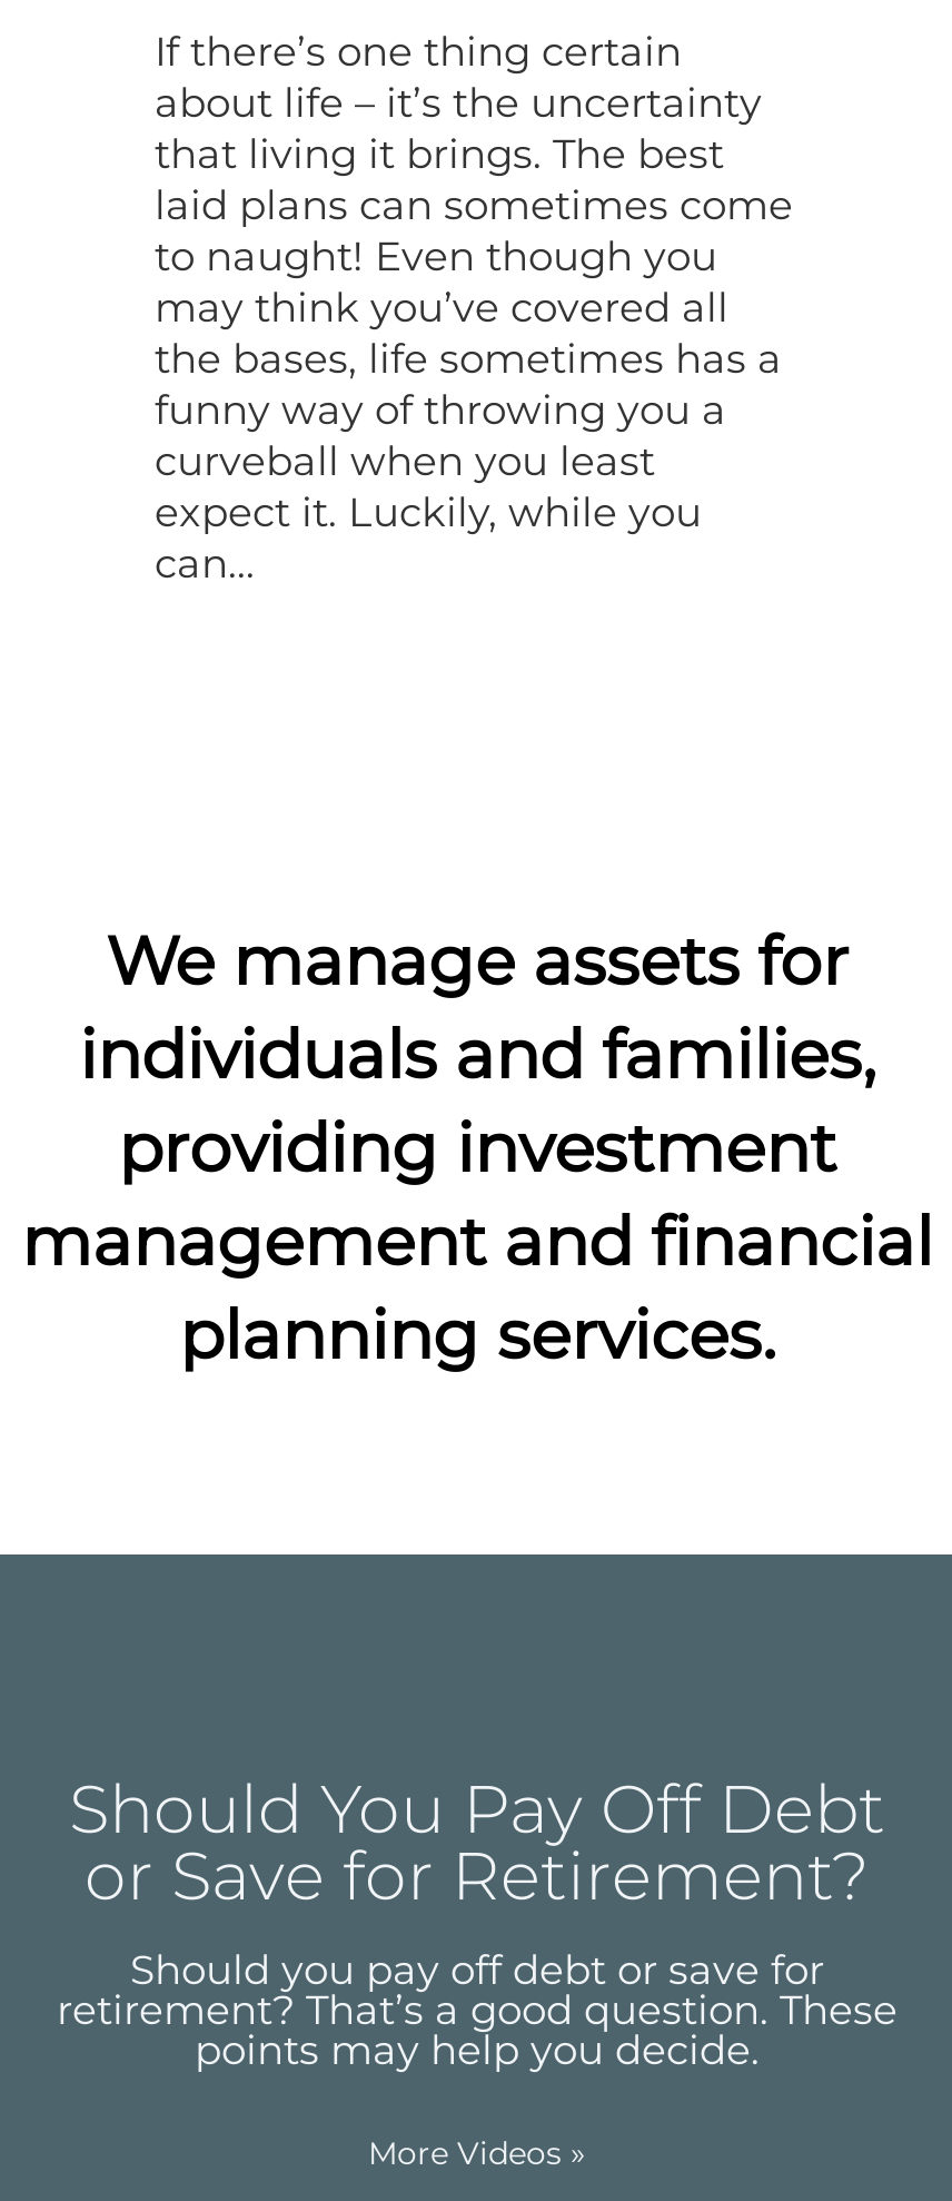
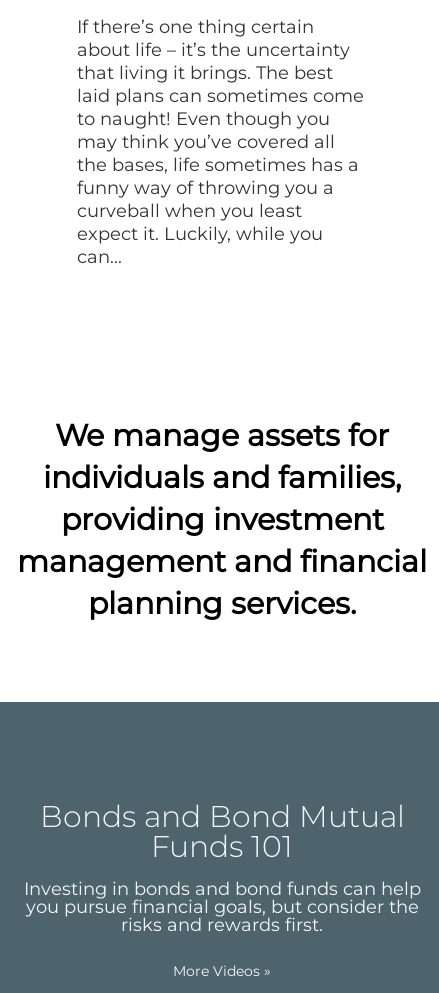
[57,1767,898,2074] Should You Pay Off Debt | or Save for Retirement? | Should you pay off debt or save for | retirement? That’s a good question. These | points may help you decide. -> [23,798,420,936] Bonds and Bond Mutual | Funds 101 | Investing in bonds and bond funds can help | you pursue financial goals, but consider the | risks and rewards first.

